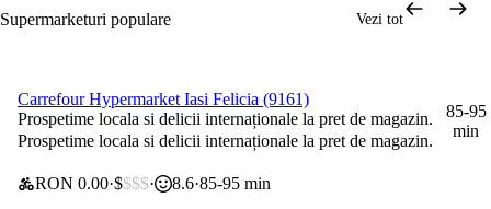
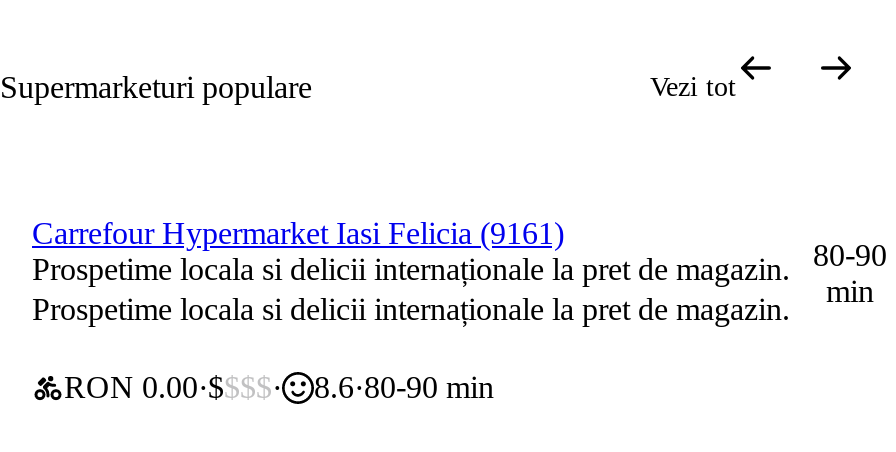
[18,102,486,128] Prospetime locala si delicii internaționale la pret de magazin. 85-95 -> [32,238,887,286] Prospetime locala si delicii internaționale la pret de magazin. 80-90
[35,174,271,193] RON 0.00 $$$$ 8.6 85-95 min -> [64,370,494,404] RON 0.00 $$$$ 8.6 80-90 min

